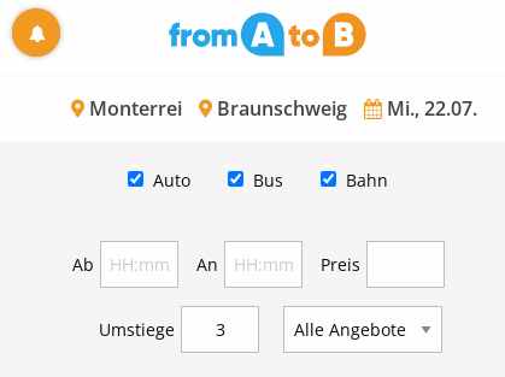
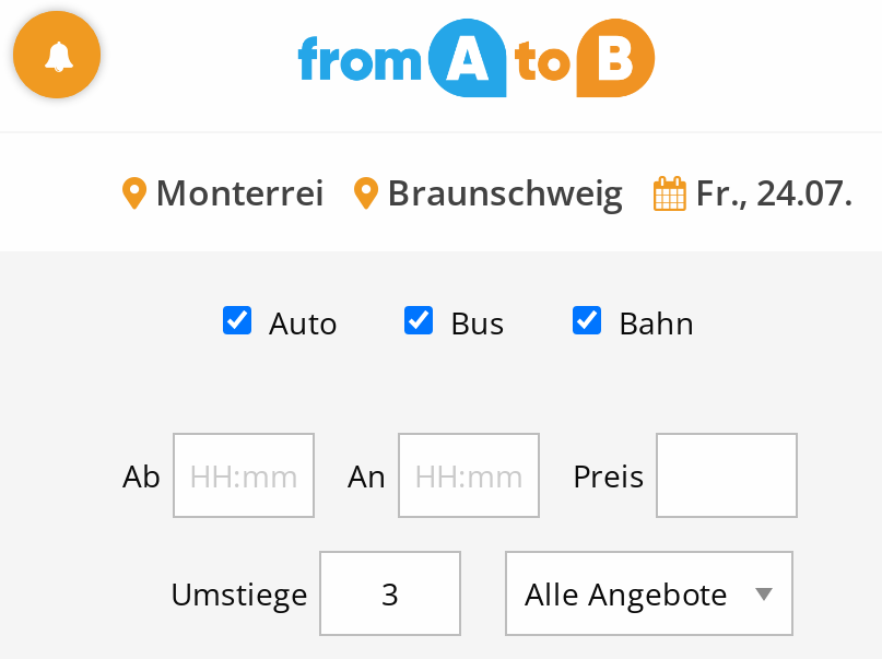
[84,95,477,121] Monterrei Braunschweig Mi., 22.07. -> [146,167,852,215] Monterrei Braunschweig Fr., 24.07.

